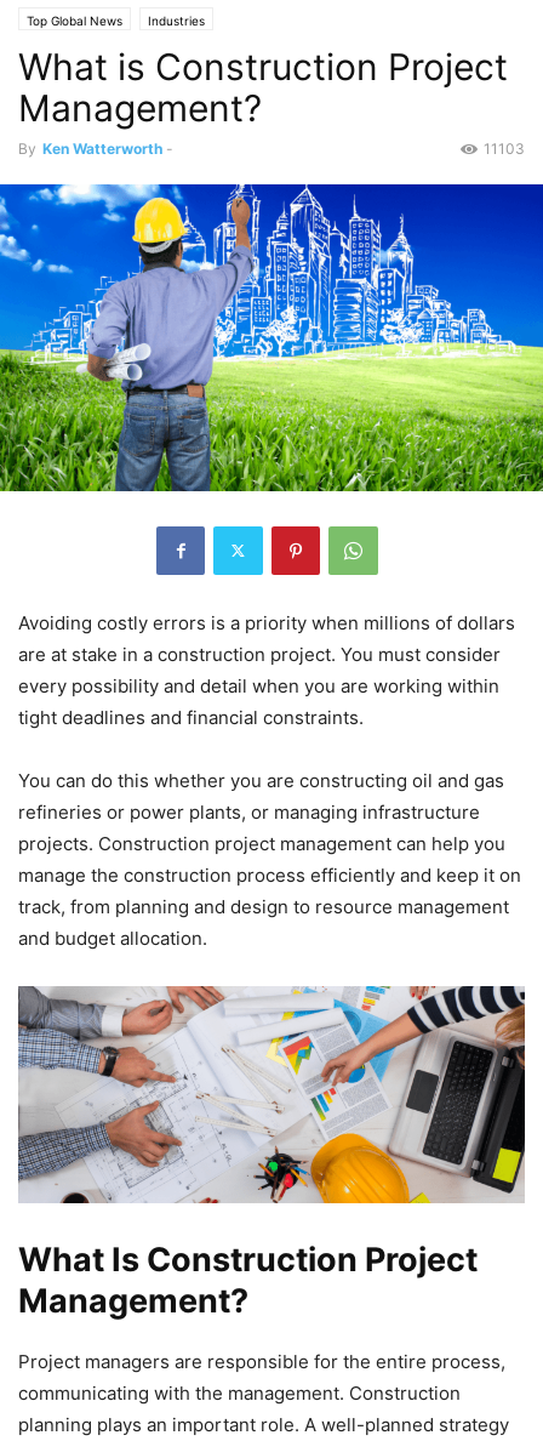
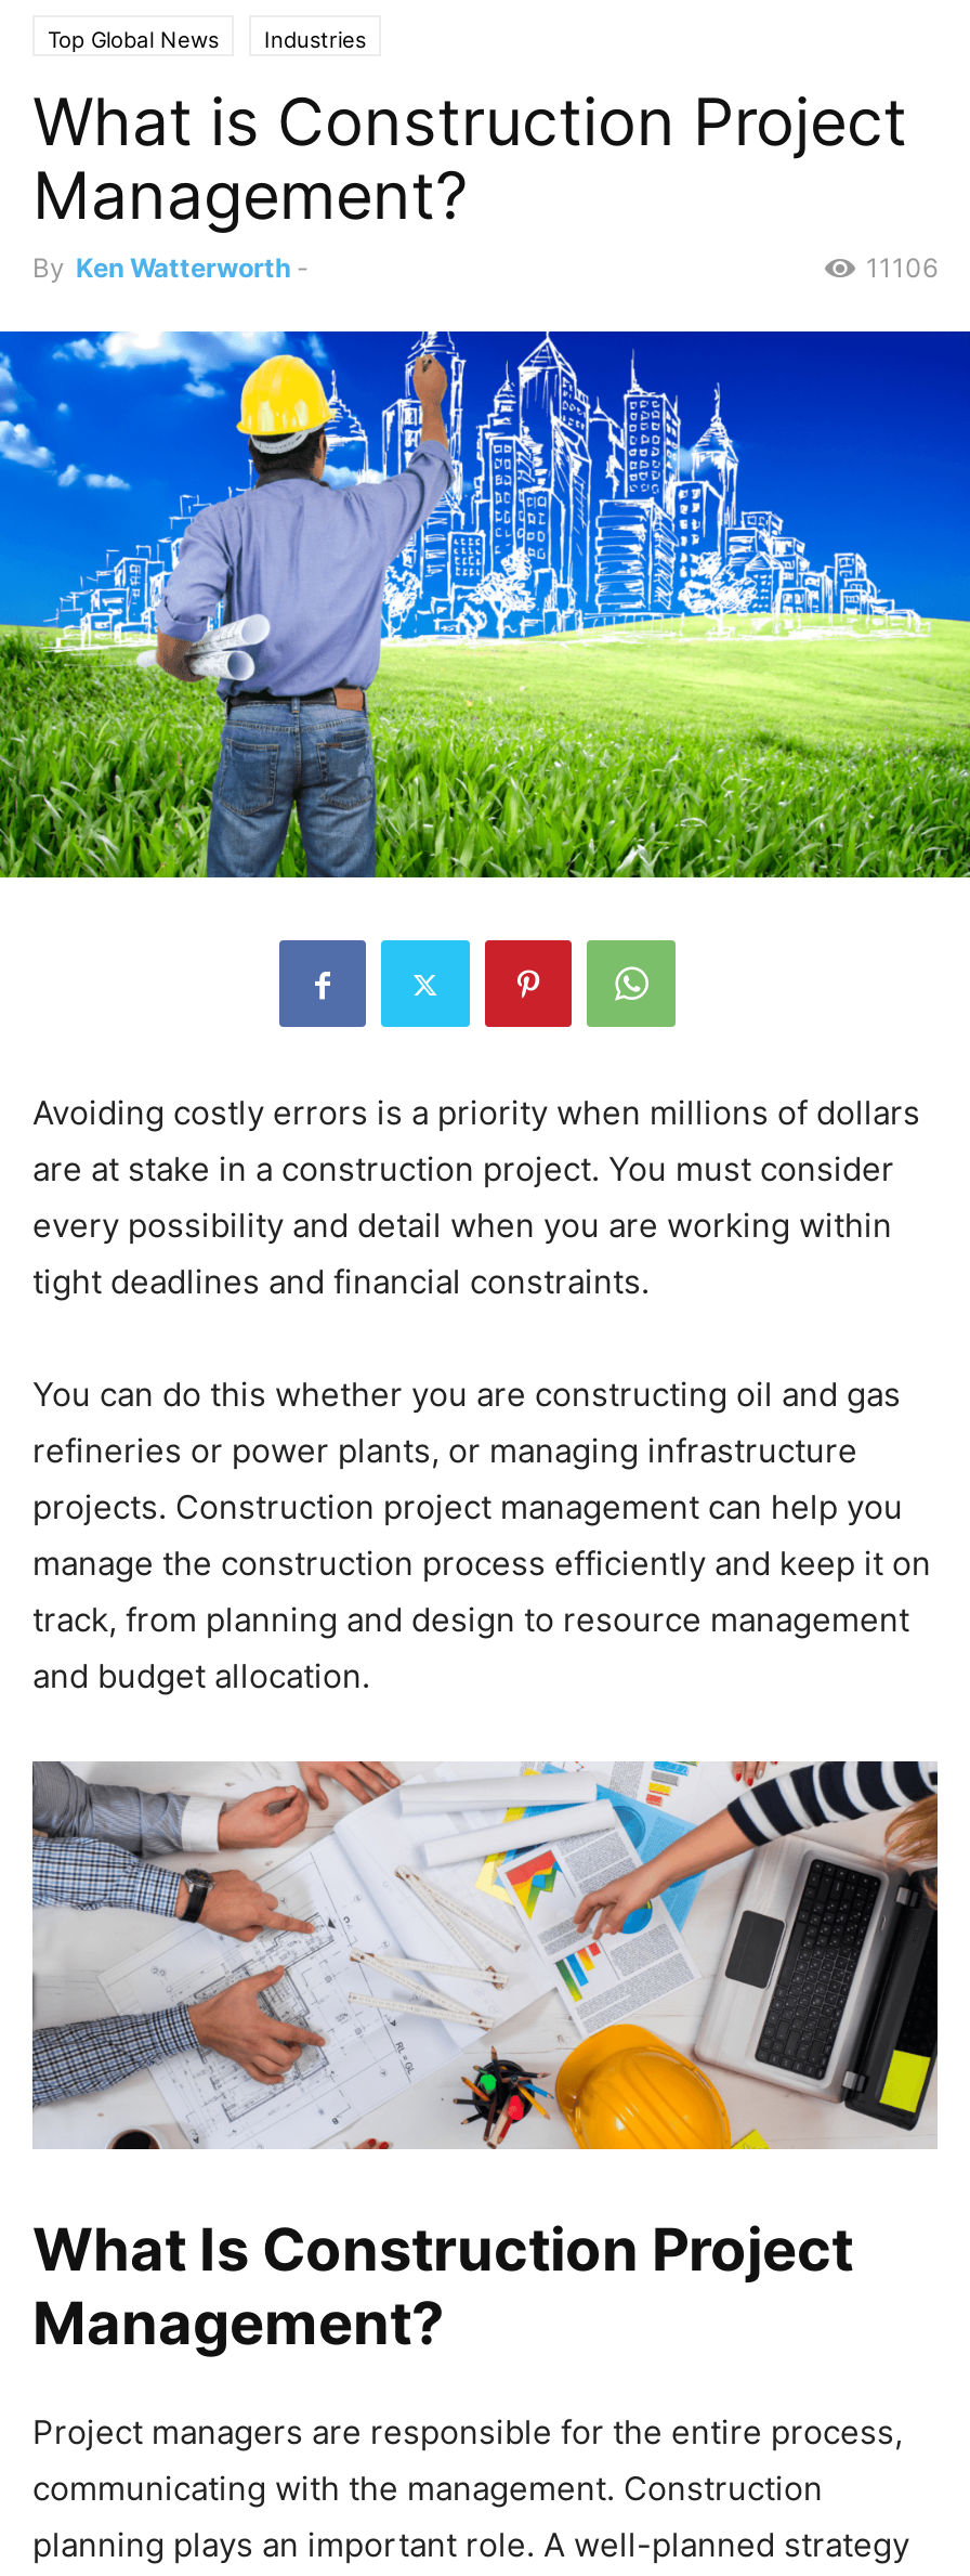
[484,139,525,158] 11103 -> [866,251,938,284] 11106

